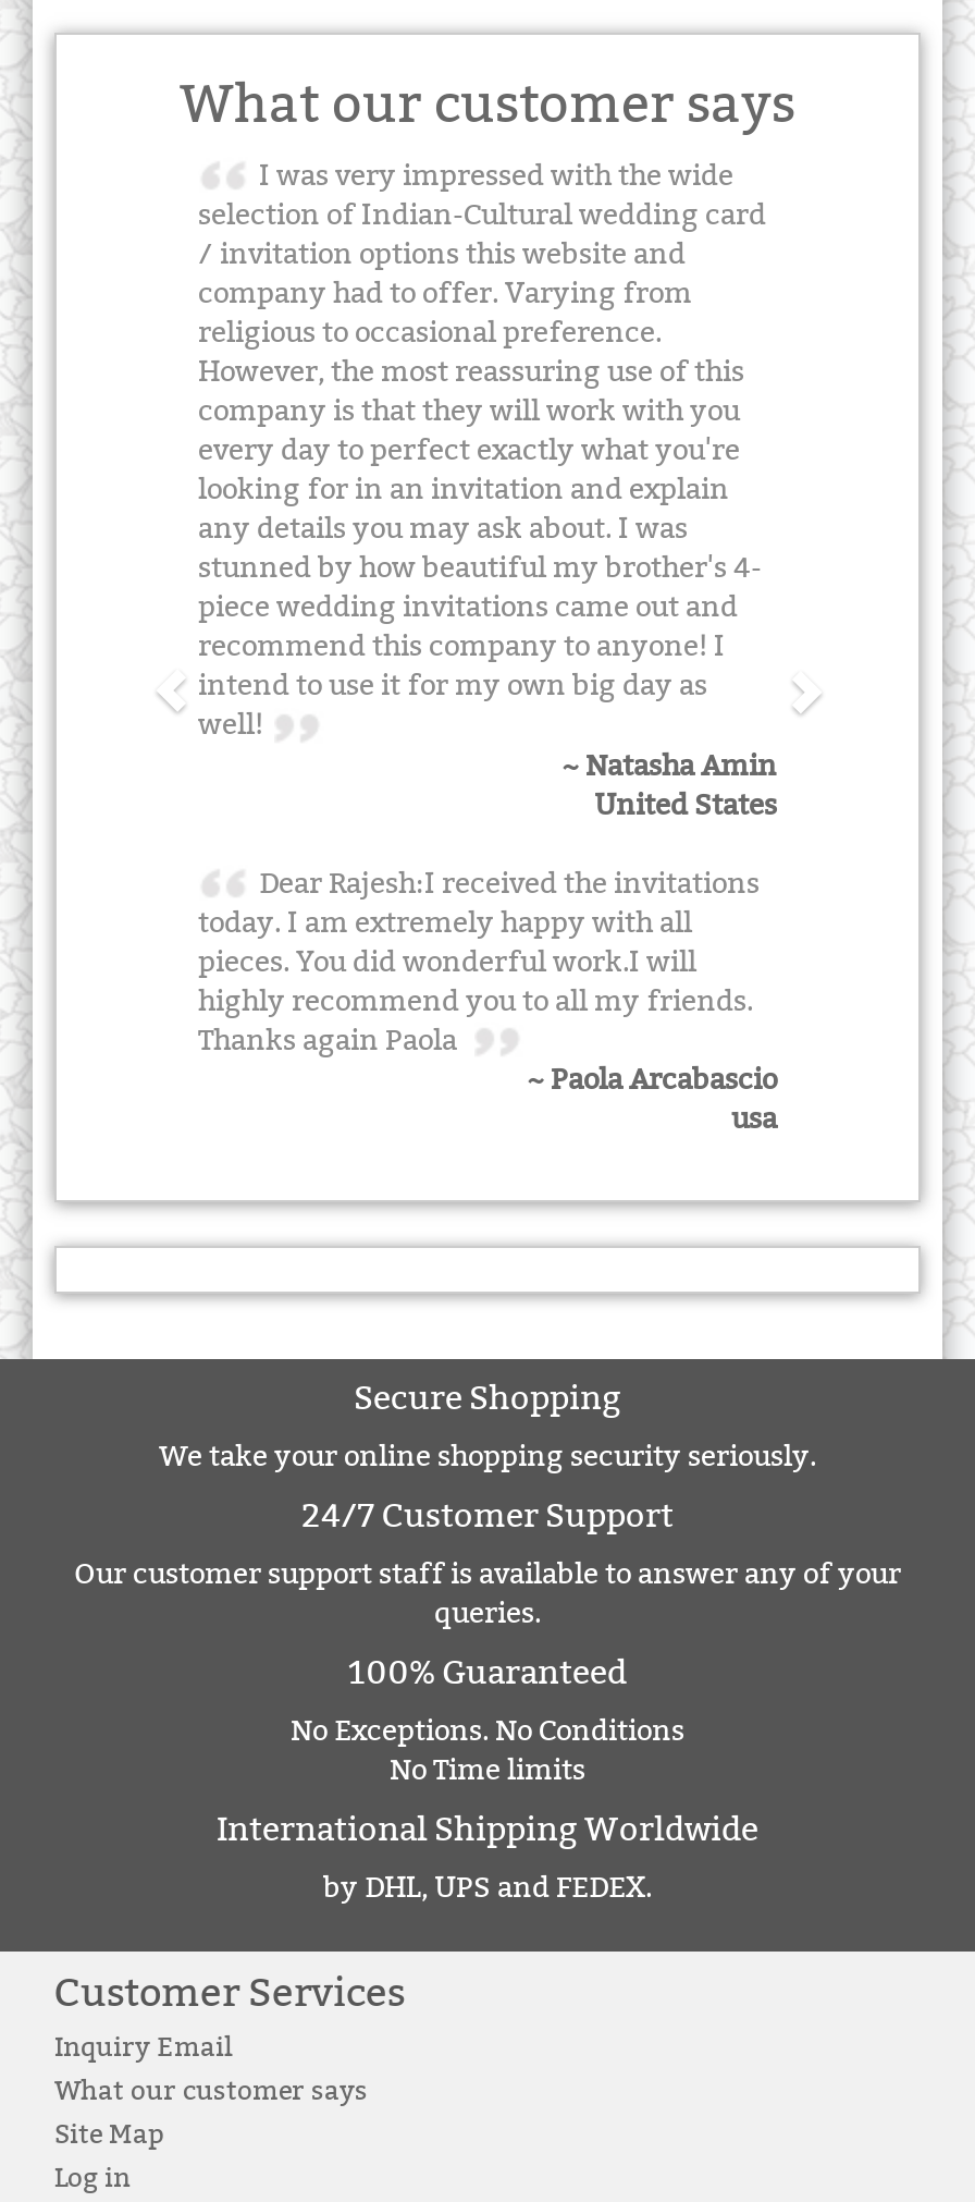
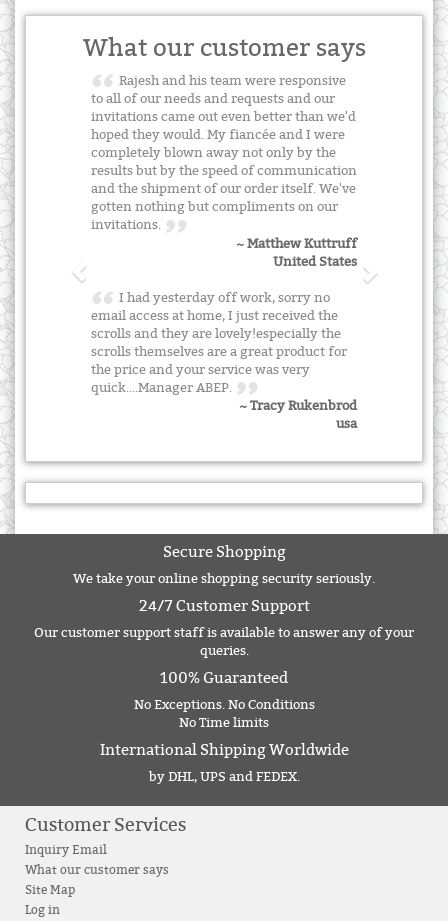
[198,160,777,784] I was very impressed with the wide | selection of Indian-Cultural wedding card | / invitation options this website and | company had to offer. Varying from | religious to occasional preference. | However, the most reassuring use of this | company is that they will work with you | every day to perfect exactly what you're | looking for in an invitation and explain | any details you may ask about. I was | stunned by how beautiful my brother's 4- | piece wedding invitations came out and | recommend this company to anyone! I | intend to use it for my own big day as | well! | ~ Natasha Amin -> [91,73,357,252] Rajesh and his team were responsive | to all of our needs and requests and our | invitations came out even better than we'd | hoped they would. My fiancée and I were | completely blown away not only by the | results but by the speed of communication | and the shipment of our order itself. We've | gotten nothing but compliments on our | invitations. | ~ Matthew Kuttruff
moved [594,788,777,823] -> [273,254,357,270]: United States
[198,866,777,1098] Dear Rajesh:I received the invitations | today. I am extremely happy with all | pieces. You did wonderful work.I will | highly recommend you to all my friends. | Thanks again Paola | ~ Paola Arcabascio -> [91,290,357,414] I had yesterday off work, sorry no | email access at home, I just received the | scrolls and they are lovely!especially the | scrolls themselves are a great product for | the price and your service was very | quick....Manager ABEP. | ~ Tracy Rukenbrod

